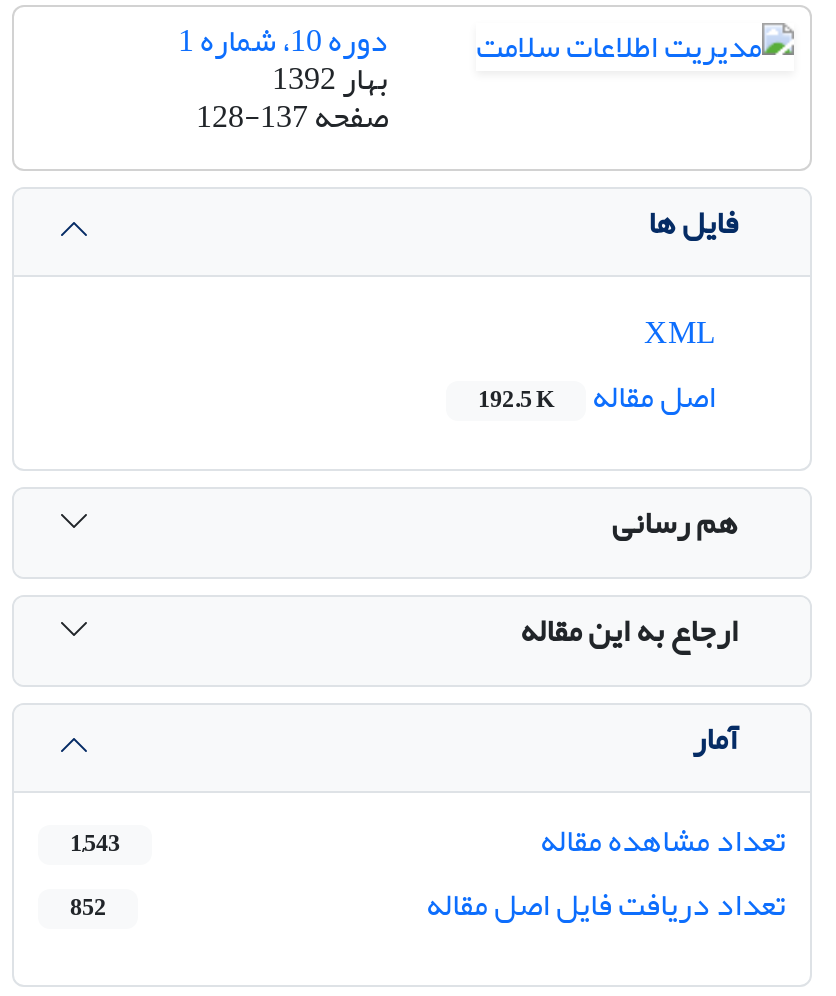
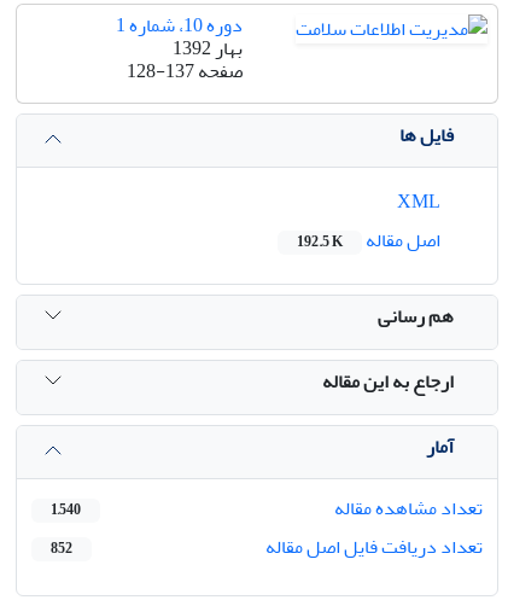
[70,821,120,867] 1,543 -> [51,496,81,524] 1,540

